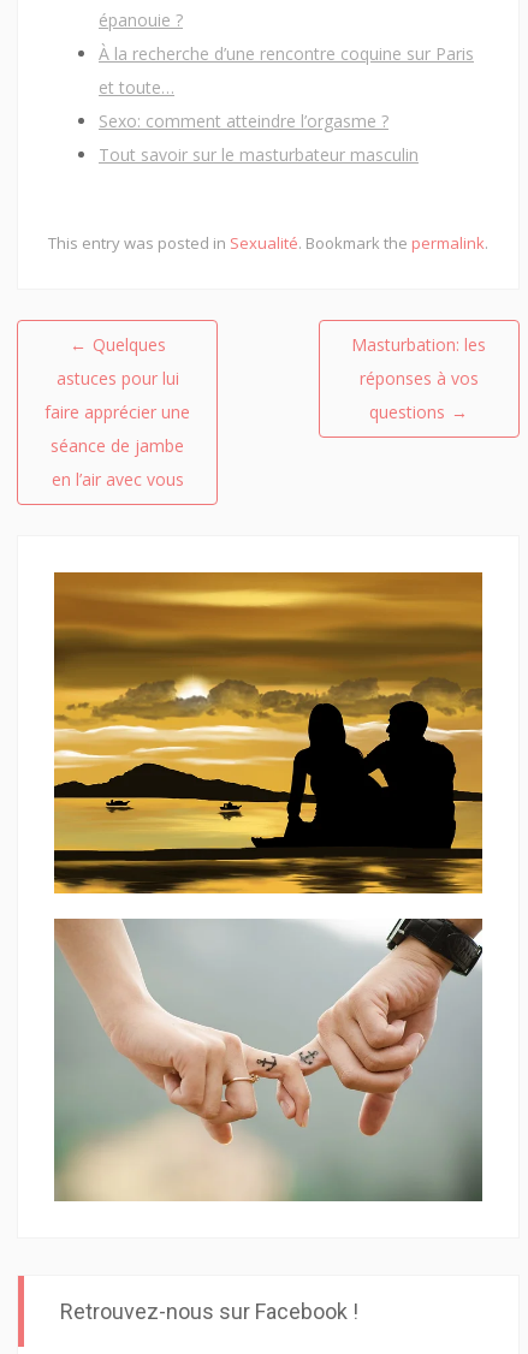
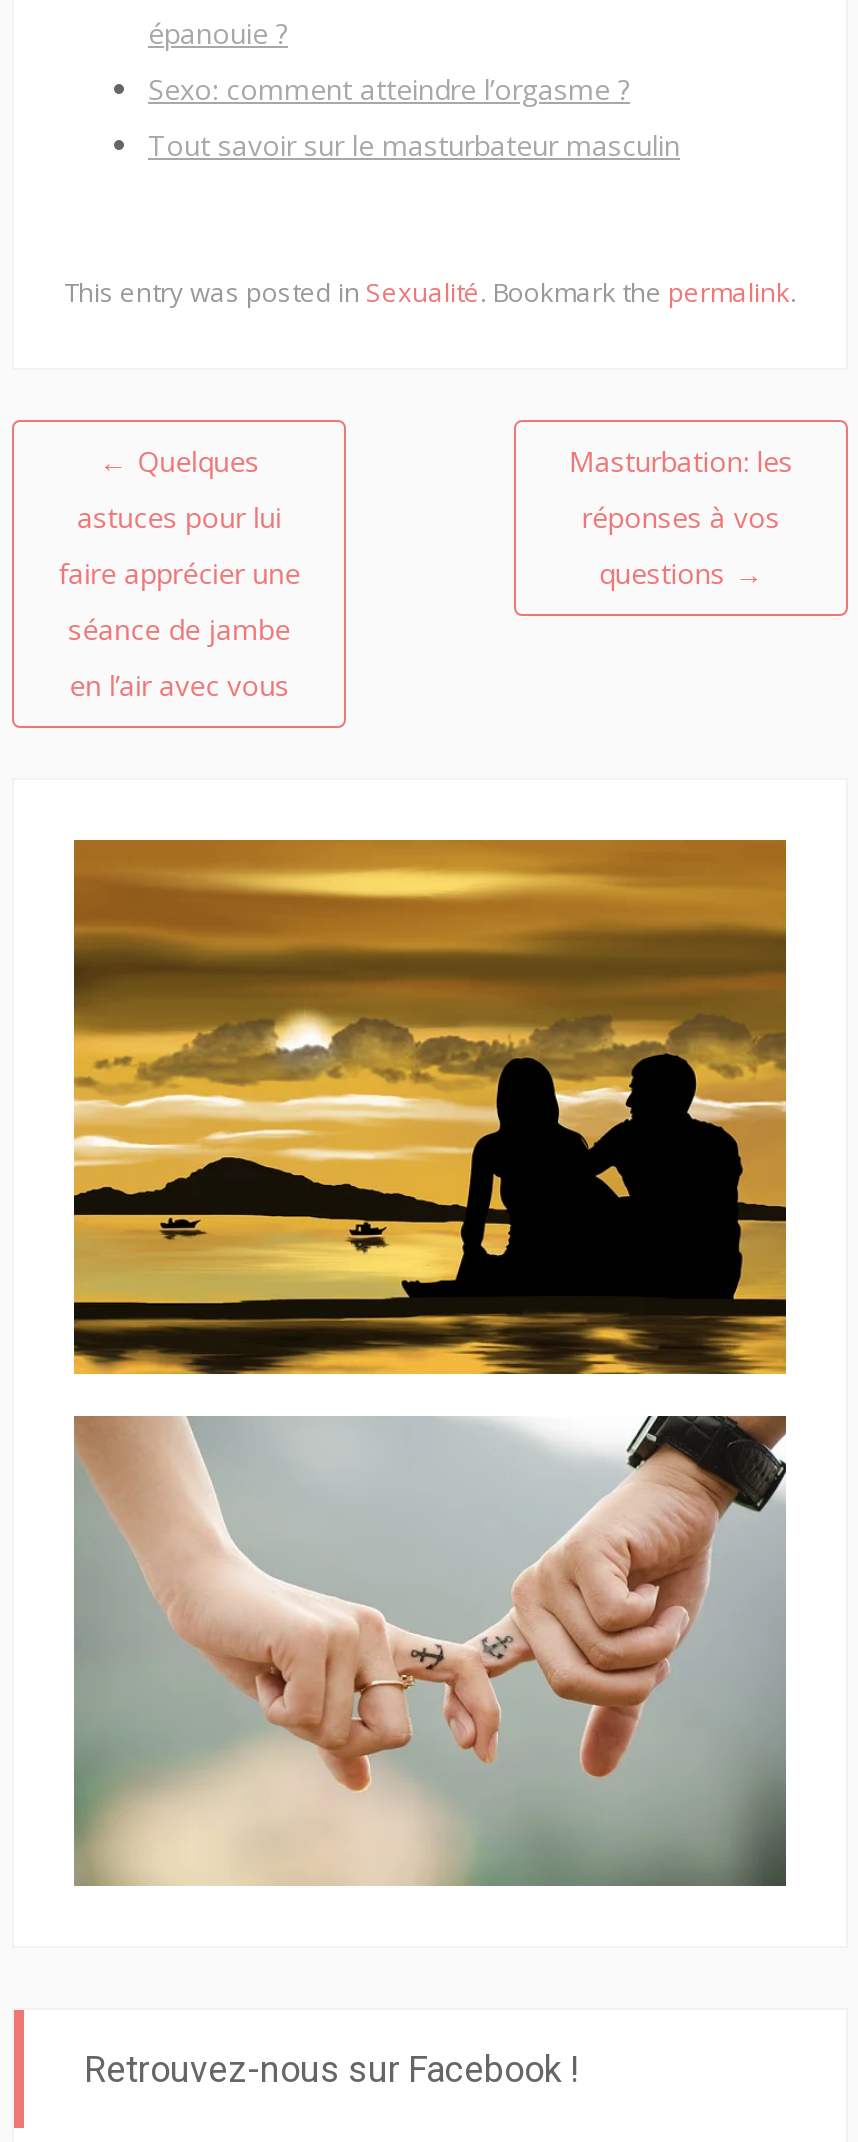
[99,42,474,98] À la recherche d’une rencontre coquine sur Paris | et toute… -> none

